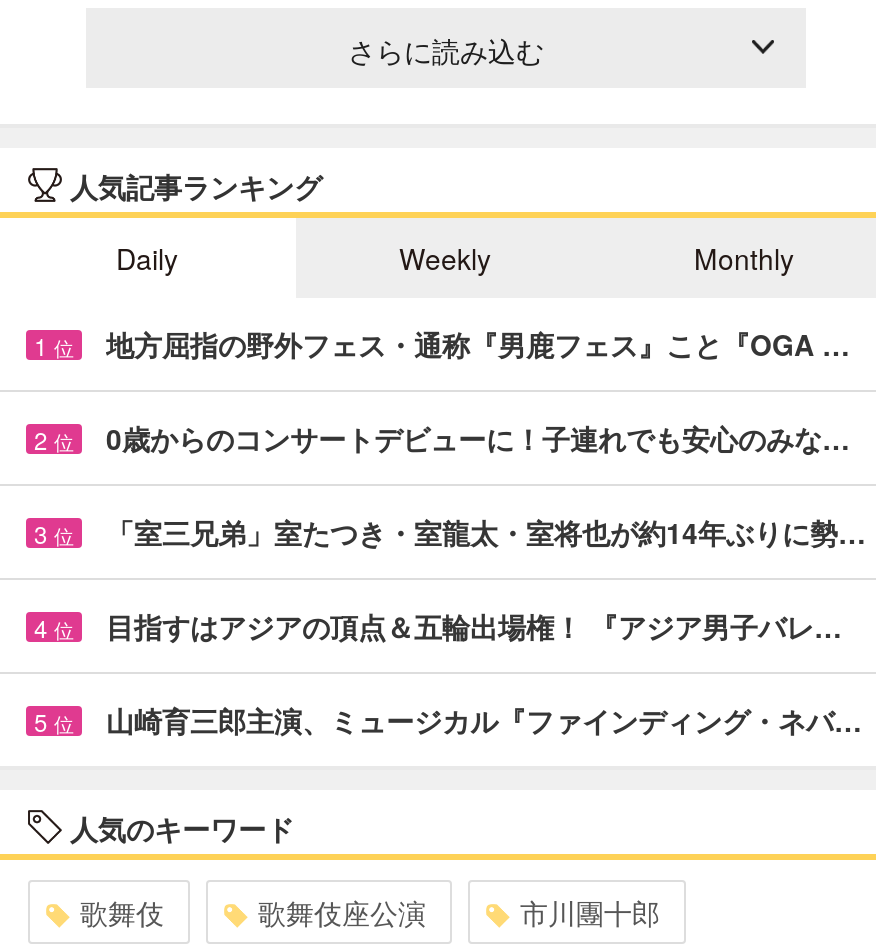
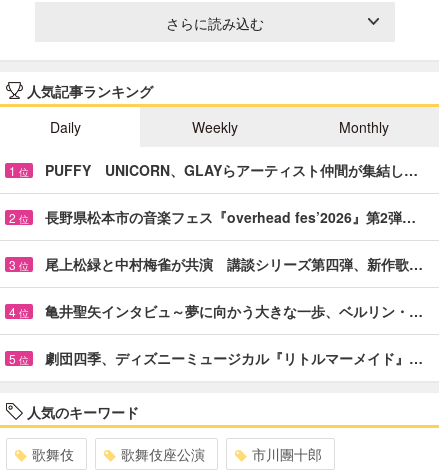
[106,324,850,364] 地方屈指の野外フェス・通称『男鹿フェス』こと『OGA … -> [45,160,418,180] PUFFY UNICORN、GLAYらアーティスト仲間が集結し…
[106,418,850,458] 0歳からのコンサートデビューに！子連れでも安心のみな… -> [45,207,416,227] 長野県松本市の音楽フェス『overhead fes’2026』第2弾…
[106,512,866,552] 「室三兄弟」室たつき・室龍太・室将也が約14年ぶりに勢… -> [45,254,423,274] 尾上松緑と中村梅雀が共演 講談シリーズ第四弾、新作歌…
[106,606,842,646] 目指すはアジアの頂点＆五輪出場権！ 『アジア男子バレ… -> [45,301,423,321] 亀井聖矢インタビュ～夢に向かう大きな一歩、ベルリン・…
[106,700,862,740] 山崎育三郎主演、ミュージカル『ファインディング・ネバ… -> [45,348,423,368] 劇団四季、ディズニーミュージカル『リトルマーメイド』…

